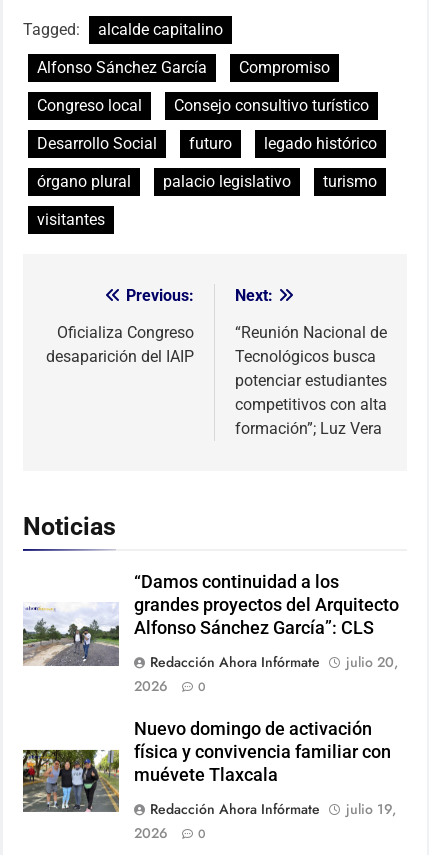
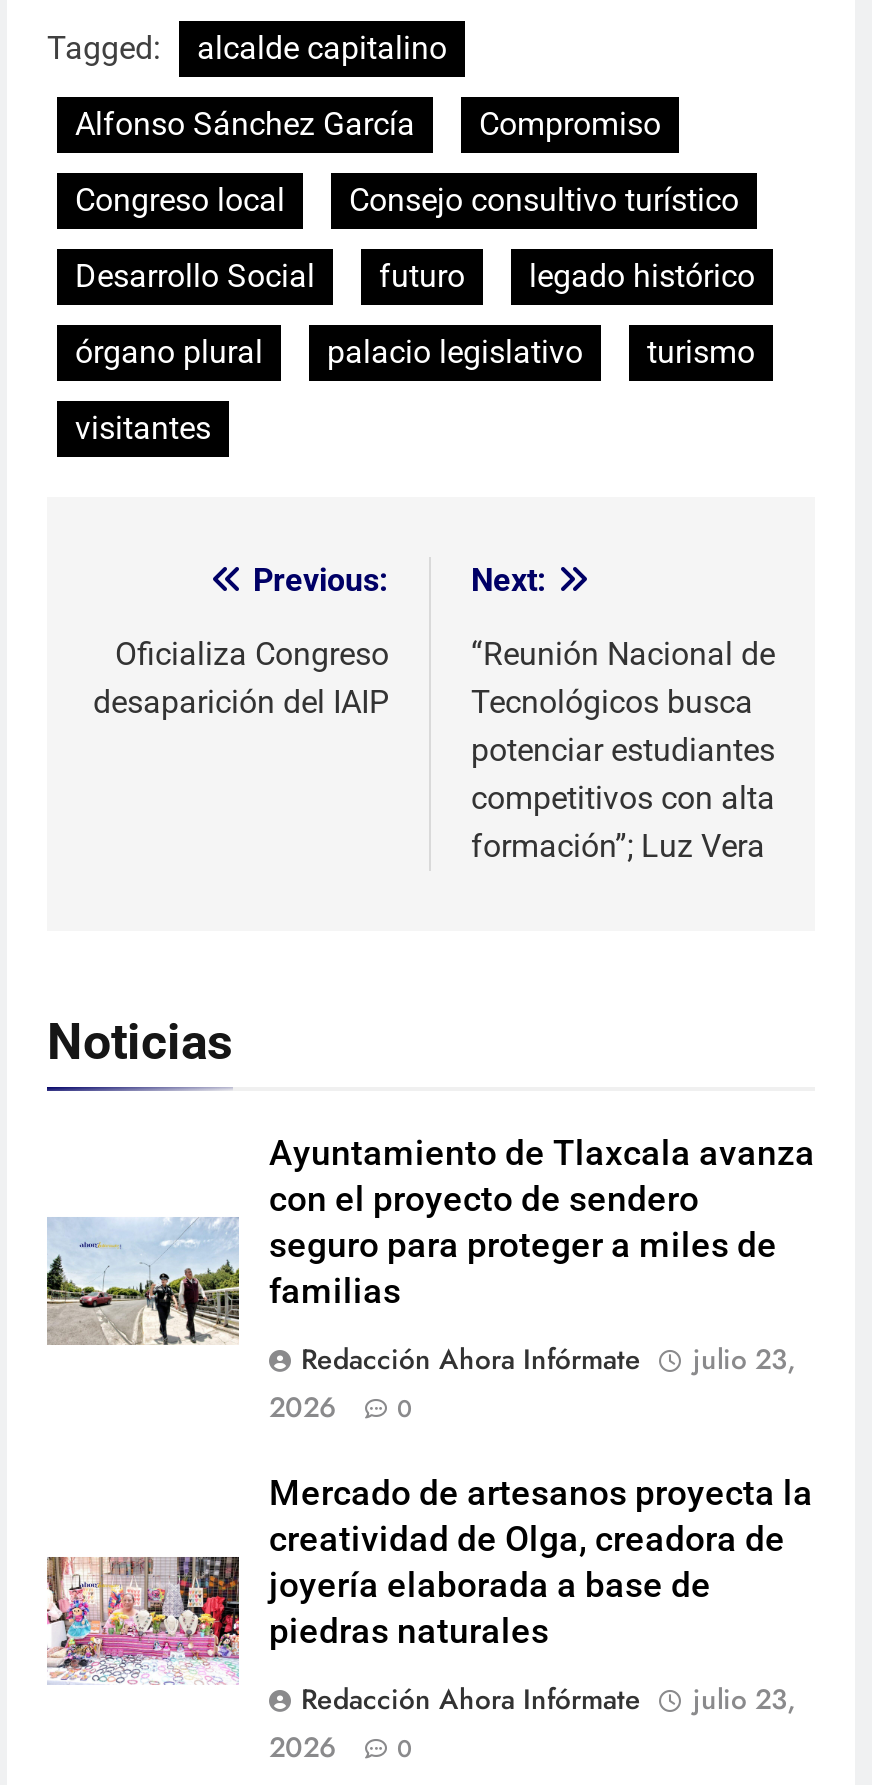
[22,572,399,667] [image] | “Damos continuidad a los | grandes proyectos del Arquitecto | Alfonso Sánchez García”: CLS -> [47,1134,815,1346] [image] | Ayuntamiento de Tlaxcala avanza | con el proyecto de sendero | seguro para proteger a miles de | familias
[150,652,398,672] Redacción Ahora Infórmate julio 20, -> [301,1340,795,1380] Redacción Ahora Infórmate julio 23,
[22,719,391,813] [image] | Nuevo domingo de activación | física y convivencia familiar con | muévete Tlaxcala -> [47,1474,813,1684] [image] | Mercado de artesanos proyecta la | creatividad de Olga, creadora de | joyería elaborada a base de | piedras naturales
[150,799,396,819] Redacción Ahora Infórmate julio 19, -> [301,1680,795,1720] Redacción Ahora Infórmate julio 23,

